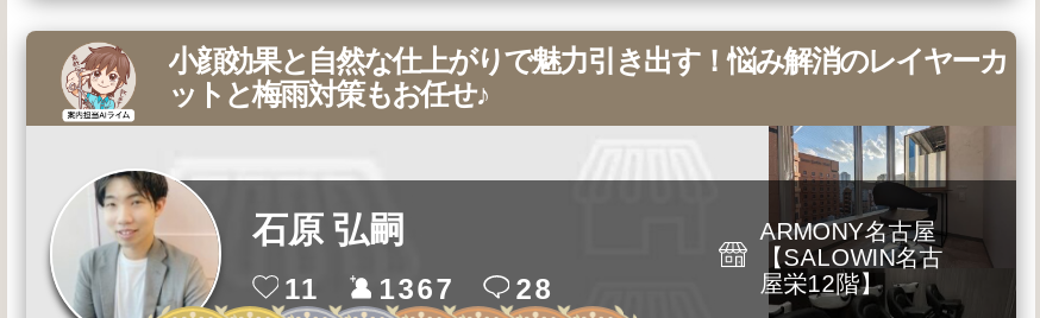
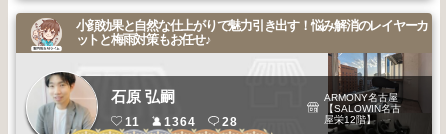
[284,274,554,307] 11 1367 28 -> [124,115,238,129] 11 1364 28

